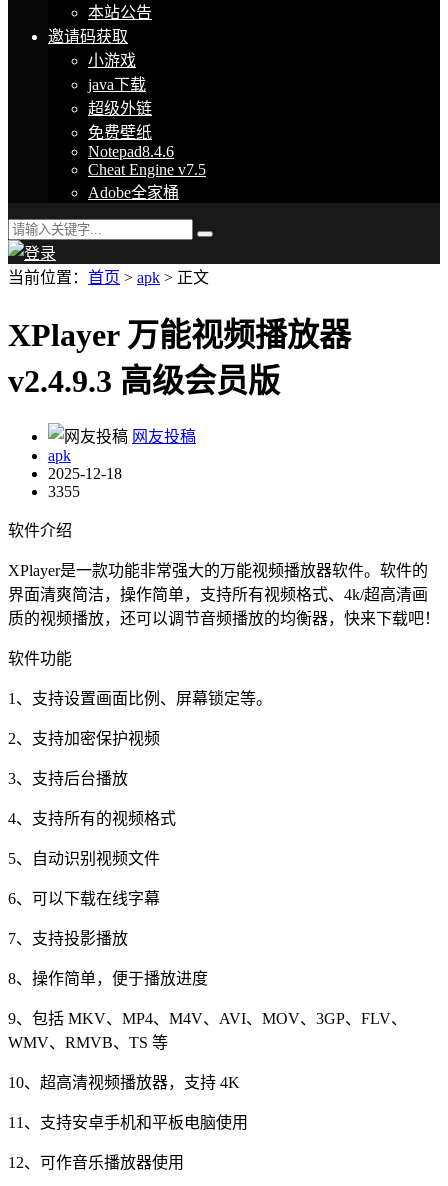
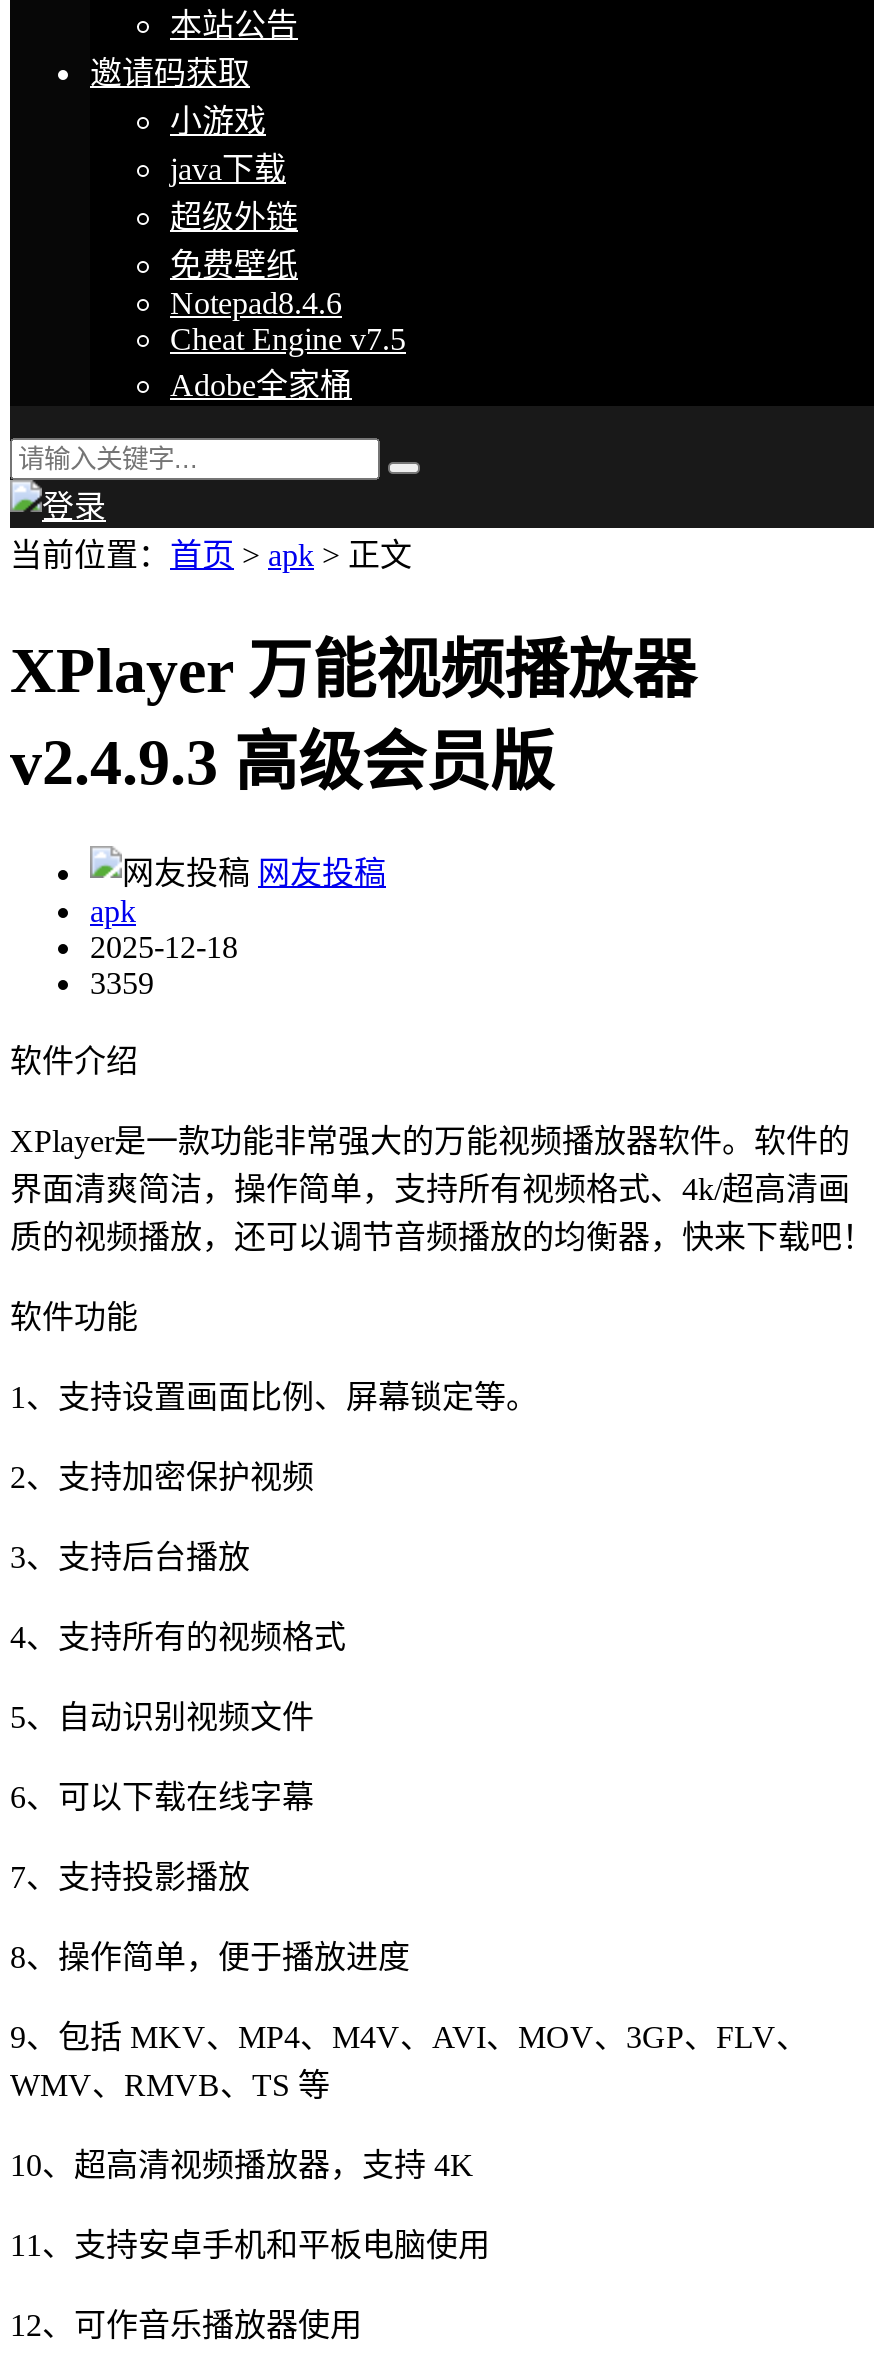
[48,483,80,500] 3355 -> [90,966,154,1000] 3359

